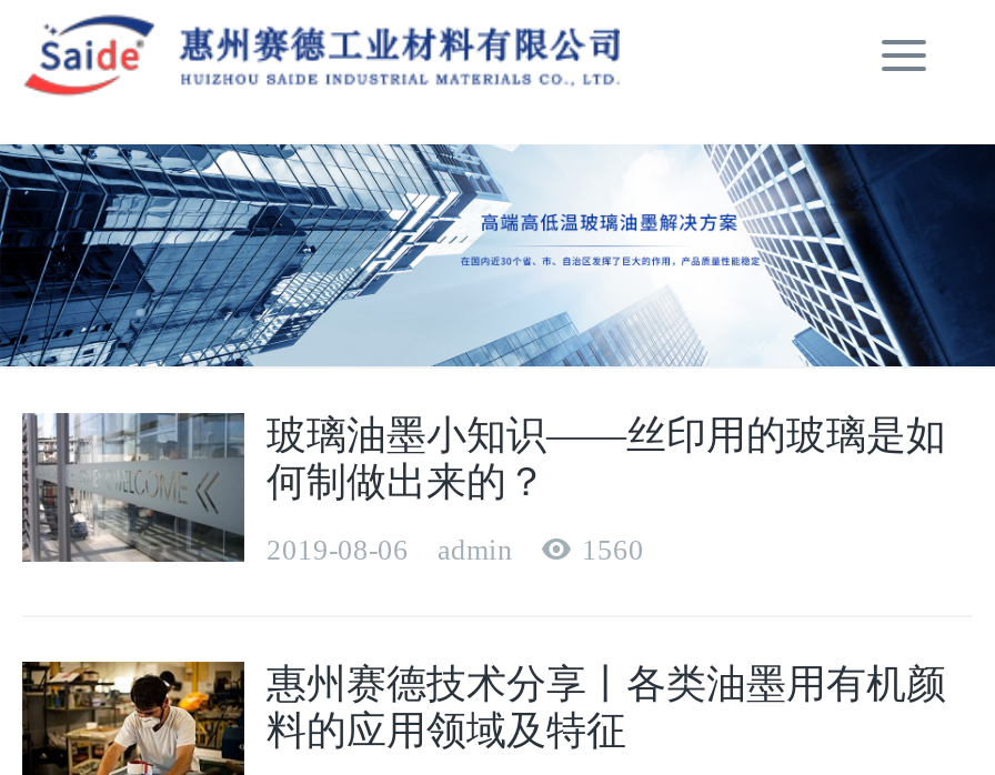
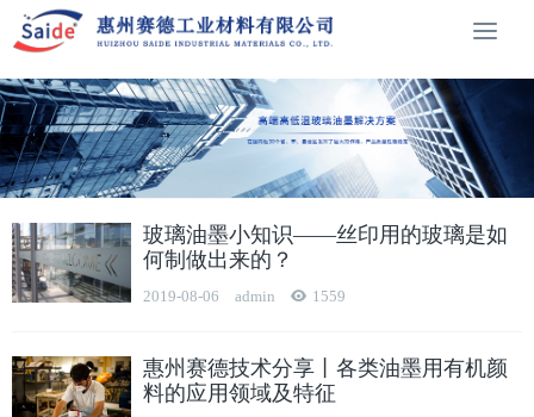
[267,533,644,566] 2019-08-06 admin 1560 -> [143,287,346,305] 2019-08-06 admin 1559

